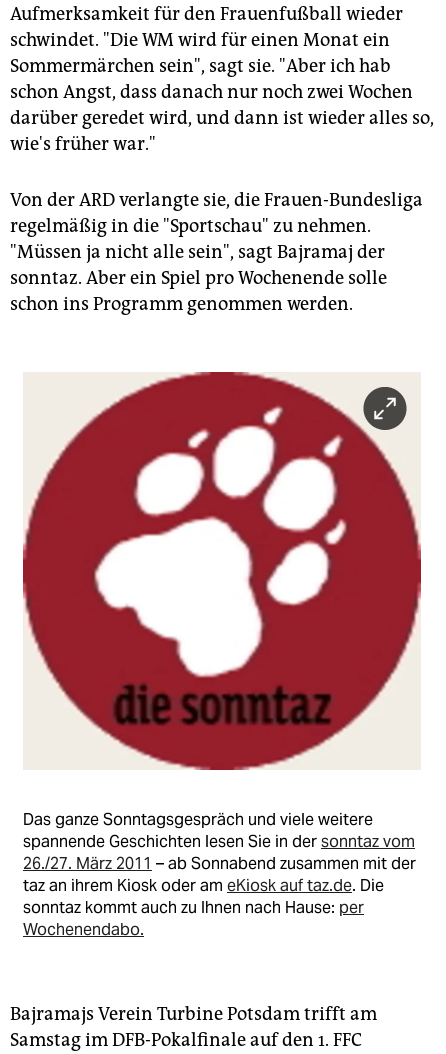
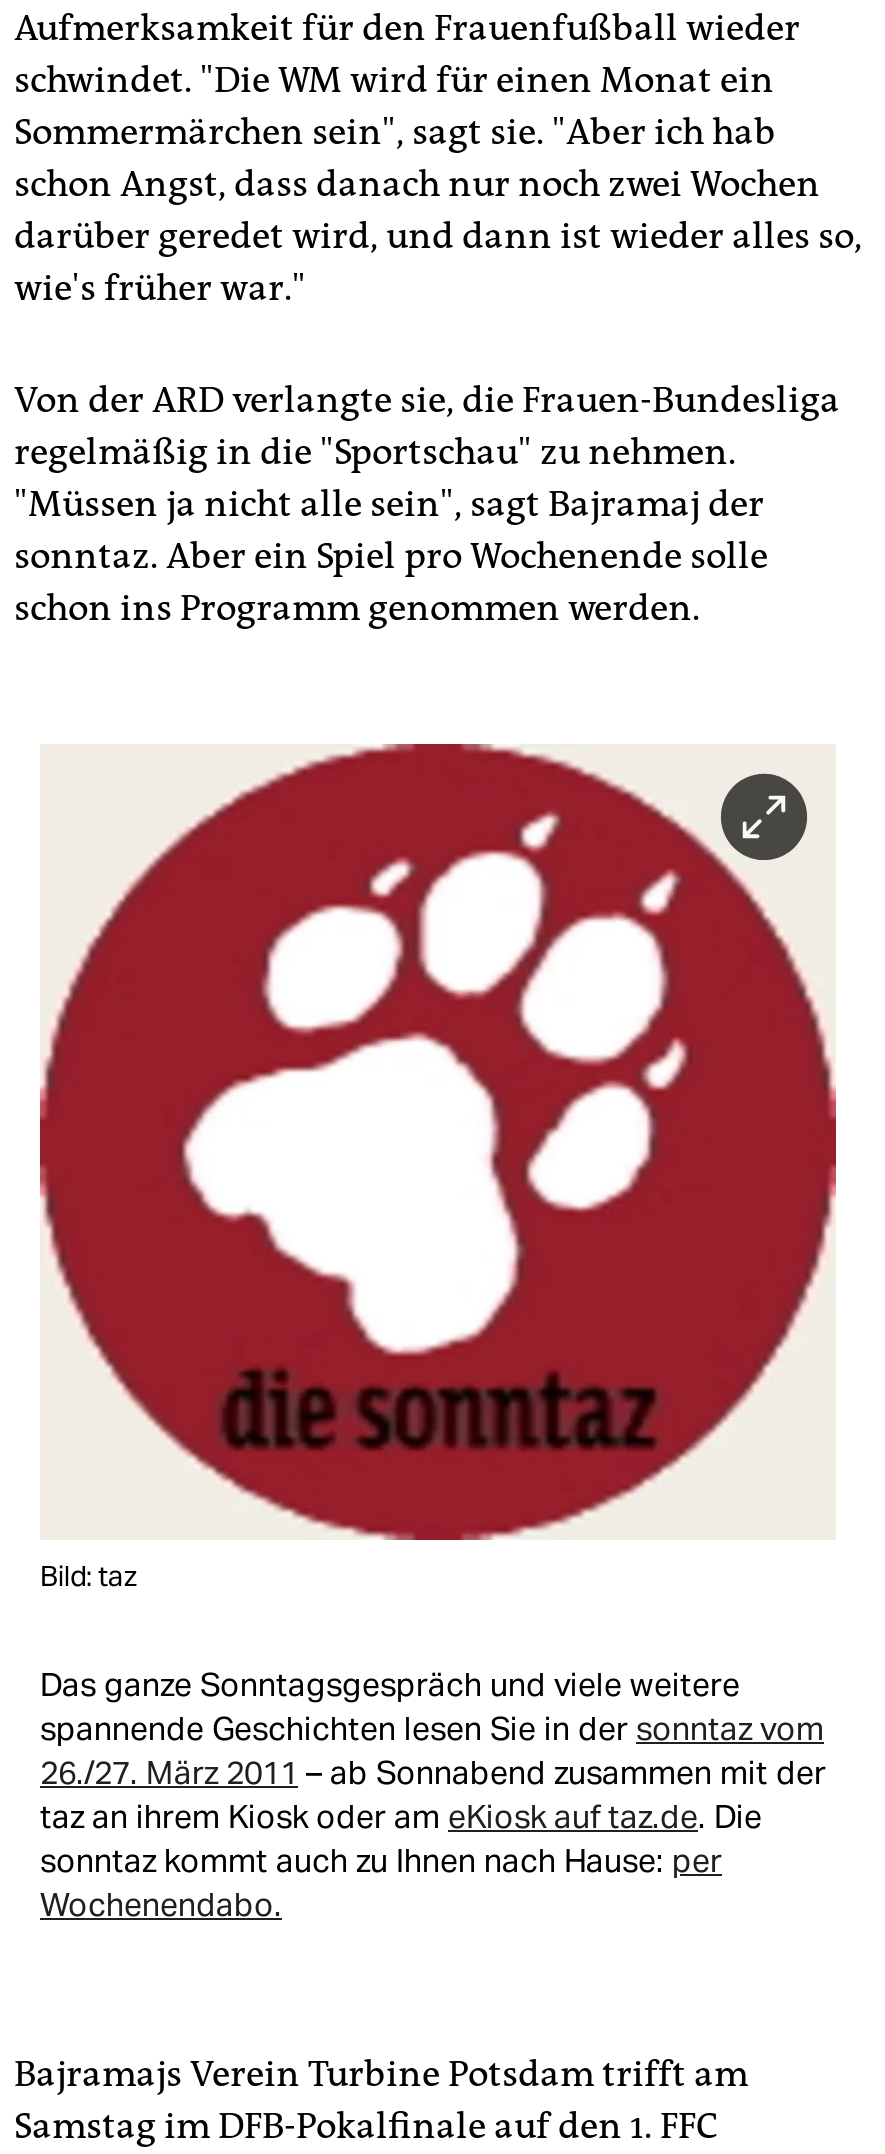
none -> [40,1559,138,1595] Bild: taz

